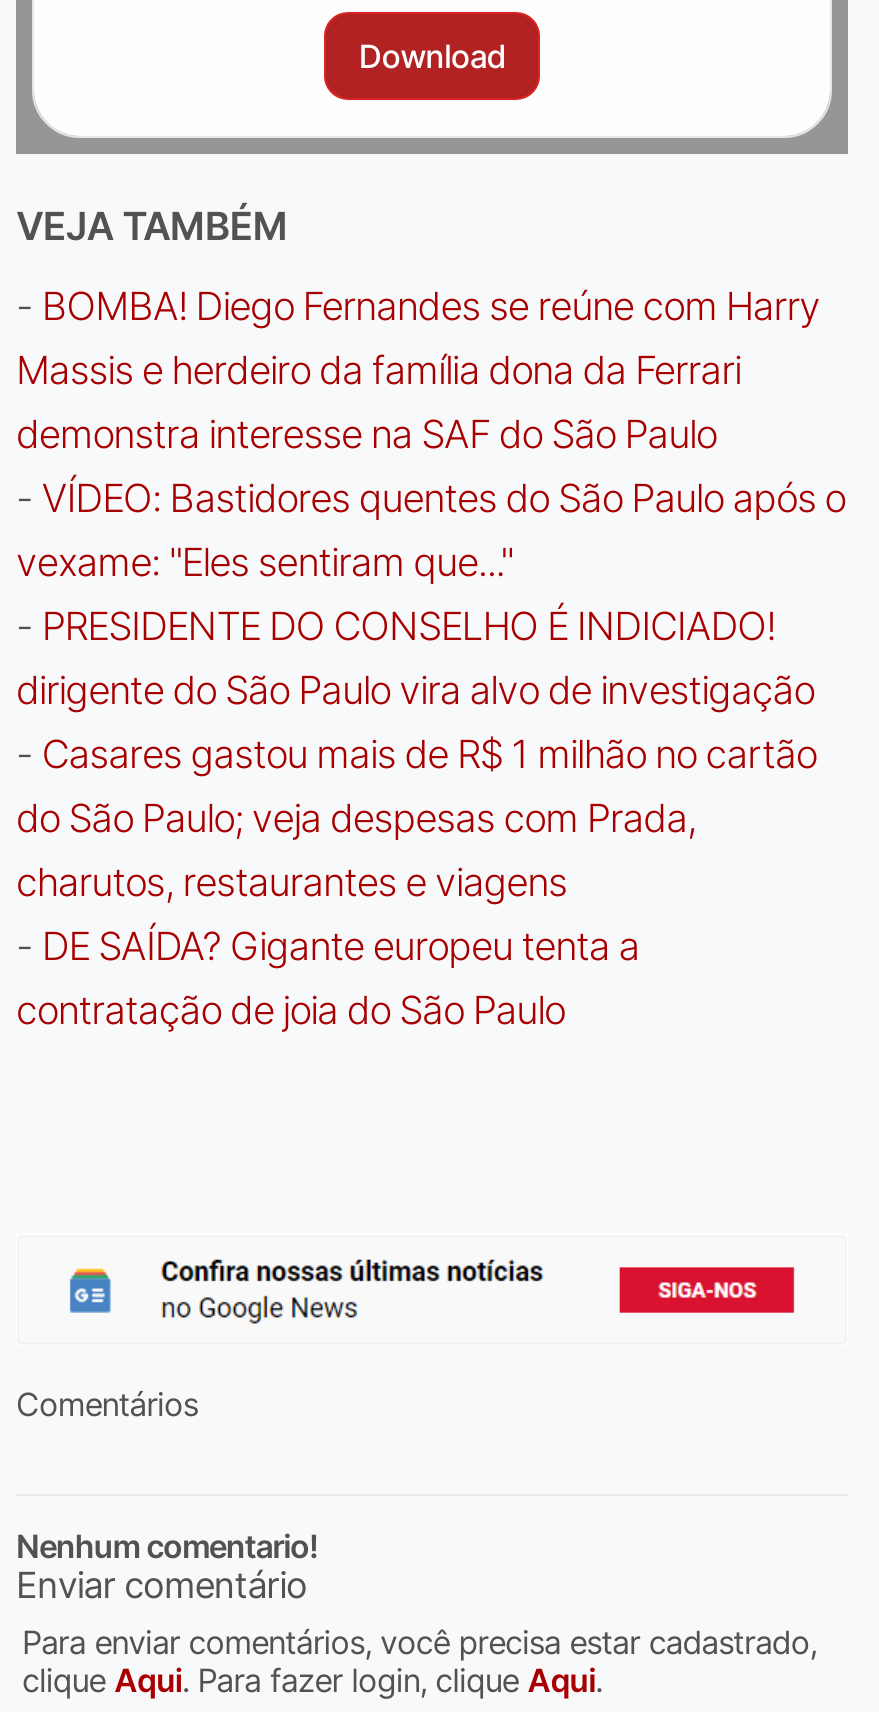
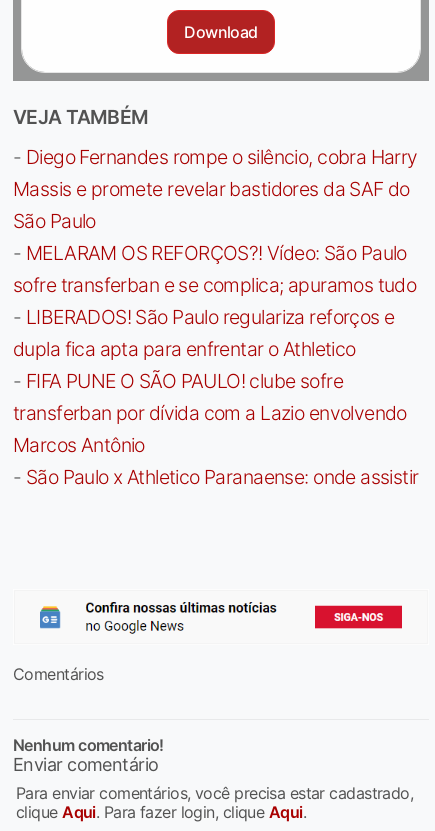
[16,282,845,1034] - BOMBA! Diego Fernandes se reúne com Harry | Massis e herdeiro da família dona da Ferrari | demonstra interesse na SAF do São Paulo | - VÍDEO: Bastidores quentes do São Paulo após o | vexame: "Eles sentiram que..." | - PRESIDENTE DO CONSELHO É INDICIADO! | dirigente do São Paulo vira alvo de investigação | - Casares gastou mais de R$ 1 milhão no cartão | do São Paulo; veja despesas com Prada, | charutos, restaurantes e viagens | - DE SAÍDA? Gigante europeu tenta a | contratação de joia do São Paulo -> [13,145,418,489] - Diego Fernandes rompe o silêncio, cobra Harry | Massis e promete revelar bastidores da SAF do | São Paulo | - MELARAM OS REFORÇOS?! Vídeo: São Paulo | sofre transferban e se complica; apuramos tudo | - LIBERADOS! São Paulo regulariza reforços e | dupla fica apta para enfrentar o Athletico | - FIFA PUNE O SÃO PAULO! clube sofre | transferban por dívida com a Lazio envolvendo | Marcos Antônio | - São Paulo x Athletico Paranaense: onde assistir

